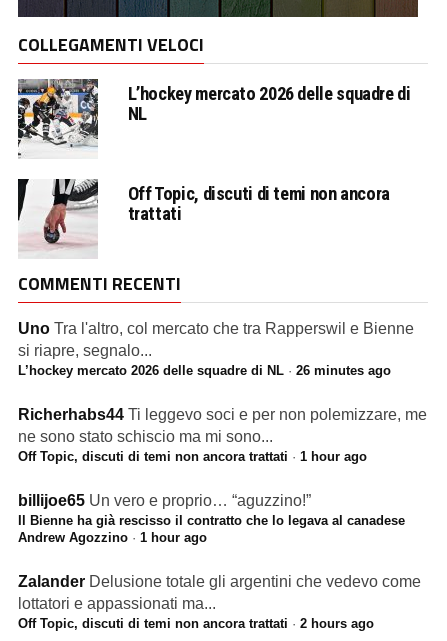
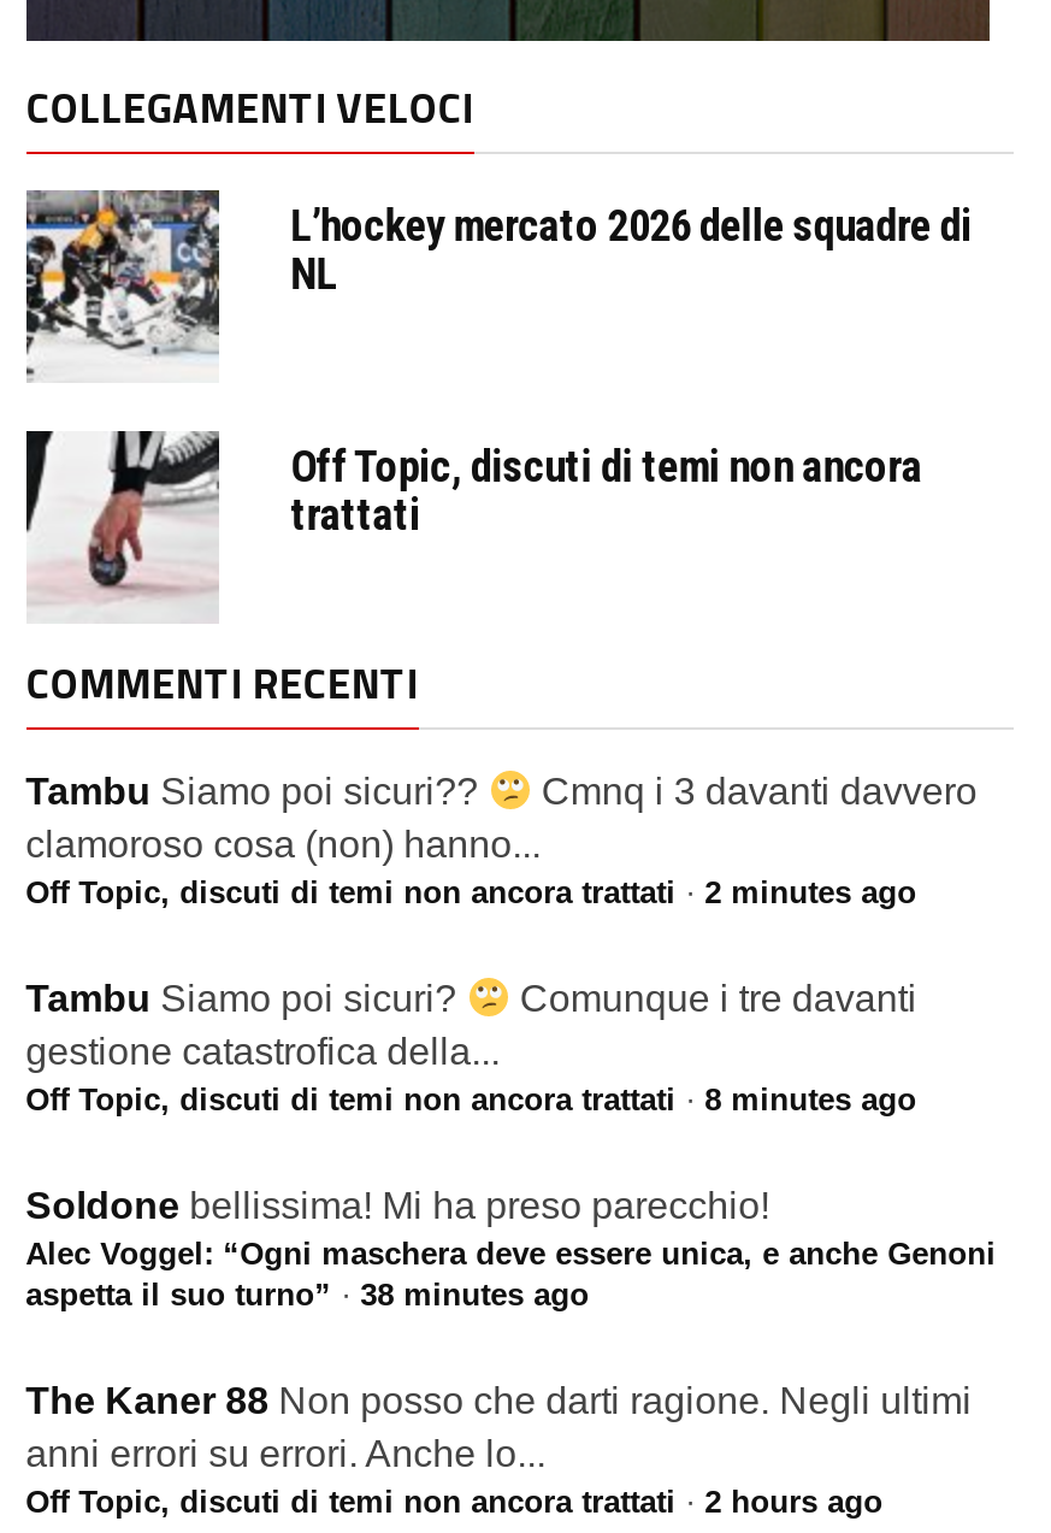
[18,320,414,378] Uno Tra l'altro, col mercato che tra Rapperswil e Bienne | si riapre, segnalo... | L’hockey mercato 2026 delle squadre di NL · 26 minutes ago -> [26,771,977,910] Tambu Siamo poi sicuri?? | Cmnq i 3 davanti davvero | clamoroso cosa (non) hanno... | Off Topic, discuti di temi non ancora trattati · 2 minutes ago
[18,406,427,464] Richerhabs44 Ti leggevo soci e per non polemizzare, me | ne sono stato schiscio ma mi sono... | Off Topic, discuti di temi non ancora trattati · 1 hour ago -> [26,978,917,1118] Tambu Siamo poi sicuri? | Comunque i tre davanti | gestione catastrofica della... | Off Topic, discuti di temi non ancora trattati · 8 minutes ago
[18,492,405,545] billijoe65 Un vero e proprio… “aguzzino!” | Il Bienne ha già rescisso il contratto che lo legava al canadese | Andrew Agozzino · 1 hour ago -> [26,1185,996,1313] Soldone bellissima! Mi ha preso parecchio! | Alec Voggel: “Ogni maschera deve essere unica, e anche Genoni | aspetta il suo turno” · 38 minutes ago
[18,573,421,612] Zalander Delusione totale gli argentini che vedevo come | lottatori e appassionati ma... -> [26,1380,972,1474] The Kaner 88 Non posso che darti ragione. Negli ultimi | anni errori su errori. Anche lo...

